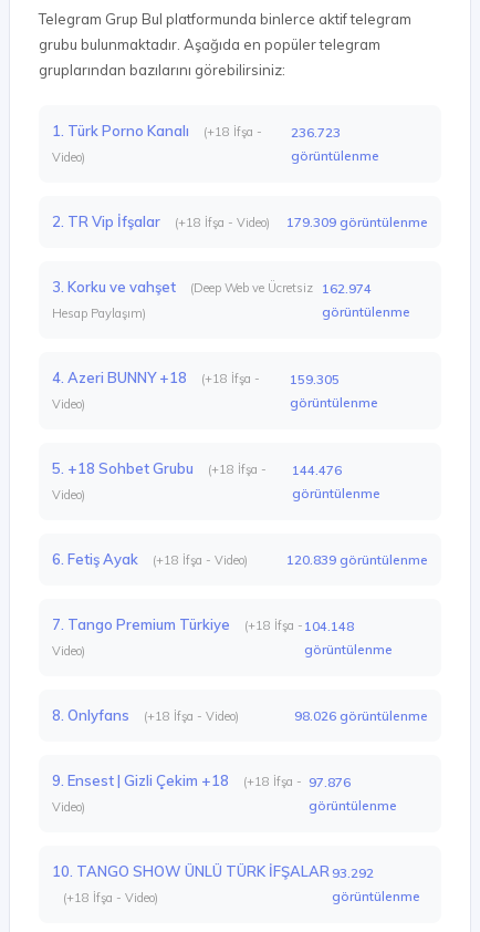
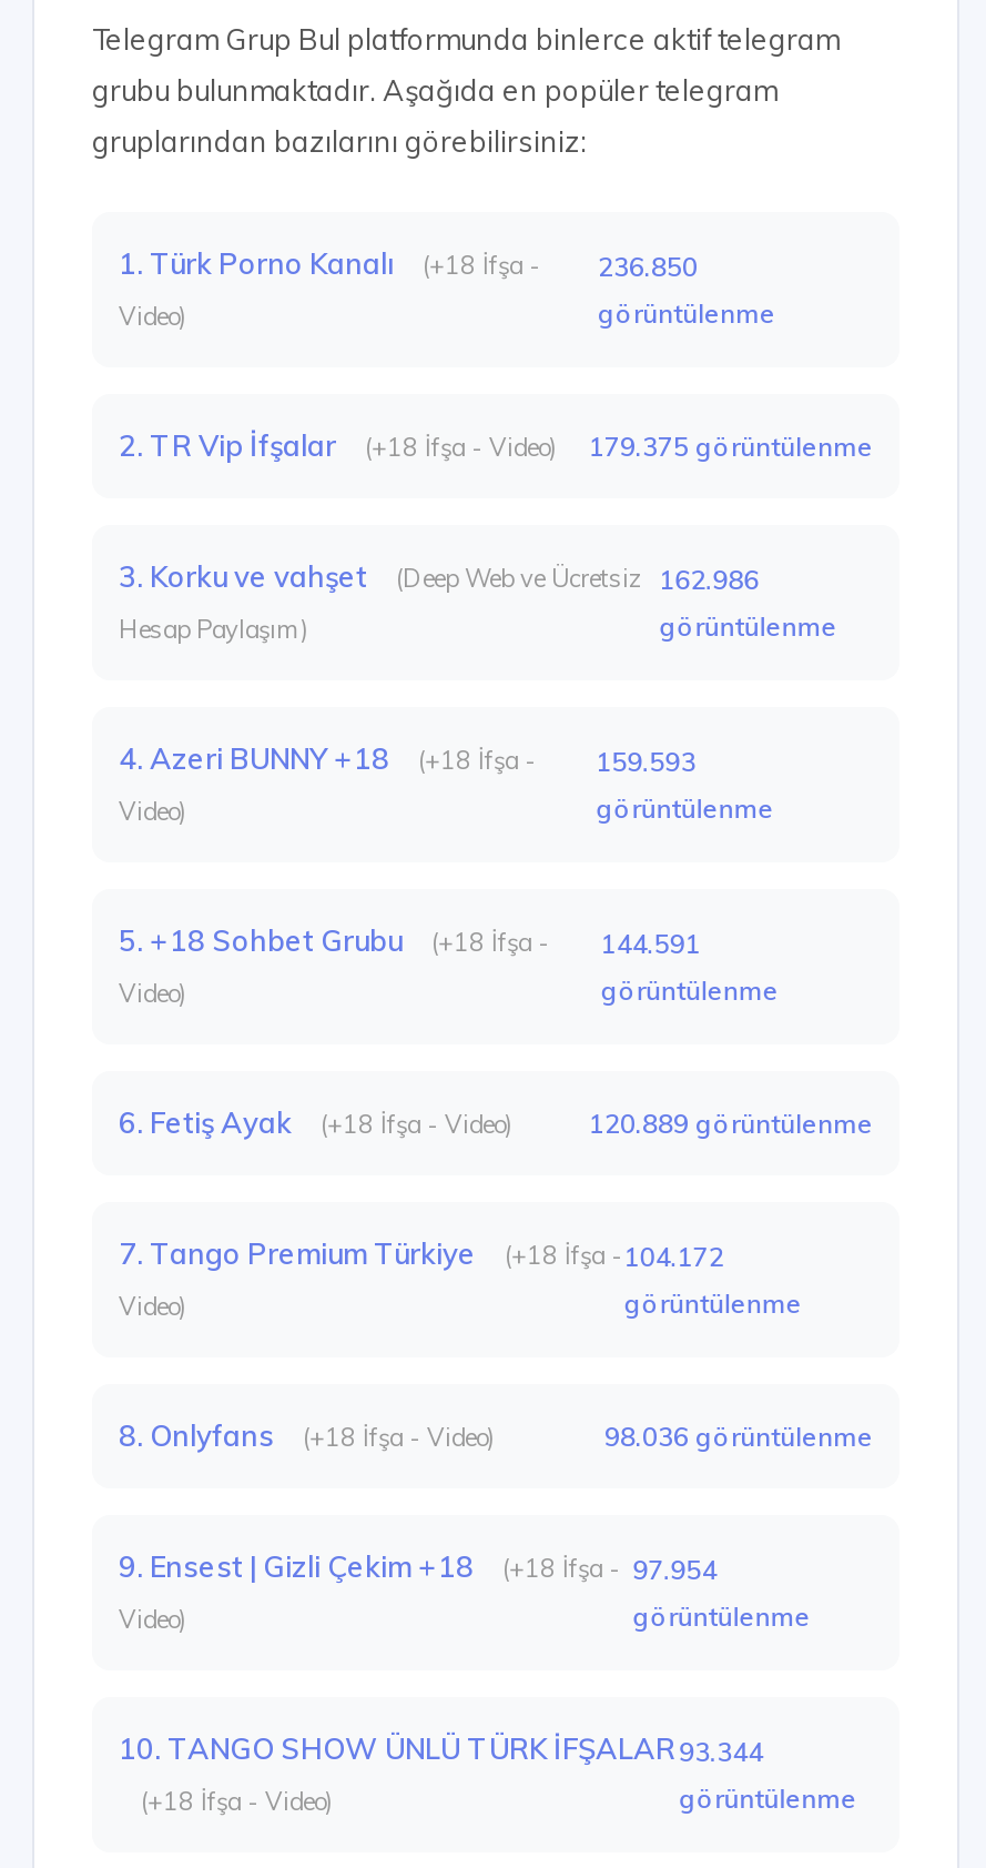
[52,121,341,140] 1. Türk Porno Kanalı (+18 İfşa - 236.723 -> [119,245,698,282] 1. Türk Porno Kanalı (+18 İfşa - 236.850
[286,213,428,230] 179.309 görüntülenme -> [589,429,873,462] 179.375 görüntülenme
[52,277,371,296] 3. Korku ve vahşet (Deep Web ve Ücretsiz 162.974 -> [119,558,759,595] 3. Korku ve vahşet (Deep Web ve Ücretsiz 162.986
[52,368,340,387] 4. Azeri BUNNY +18 (+18 İfşa - 159.305 -> [119,740,696,777] 4. Azeri BUNNY +18 (+18 İfşa - 159.593
[52,459,342,478] 5. +18 Sohbet Grubu (+18 İfşa - 144.476 -> [119,922,701,959] 5. +18 Sohbet Grubu (+18 İfşa - 144.591
[286,551,428,568] 120.839 görüntülenme -> [589,1106,873,1139] 120.889 görüntülenme
[52,615,354,634] 7. Tango Premium Türkiye (+18 İfşa - 104.148 -> [119,1235,724,1272] 7. Tango Premium Türkiye (+18 İfşa - 104.172
[294,707,428,724] 98.026 görüntülenme -> [604,1419,873,1452] 98.036 görüntülenme
[308,773,350,790] 97.876 -> [633,1552,717,1585] 97.954
[52,862,373,881] 10. TANGO SHOW ÜNLÜ TÜRK İFŞALAR 93.292 -> [119,1730,764,1767] 10. TANGO SHOW ÜNLÜ TÜRK İFŞALAR 93.344

